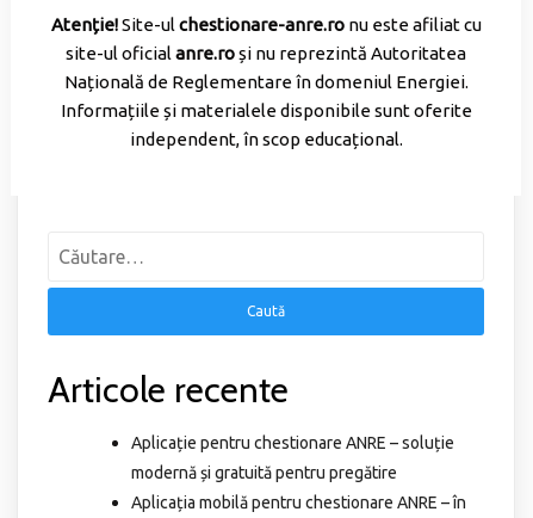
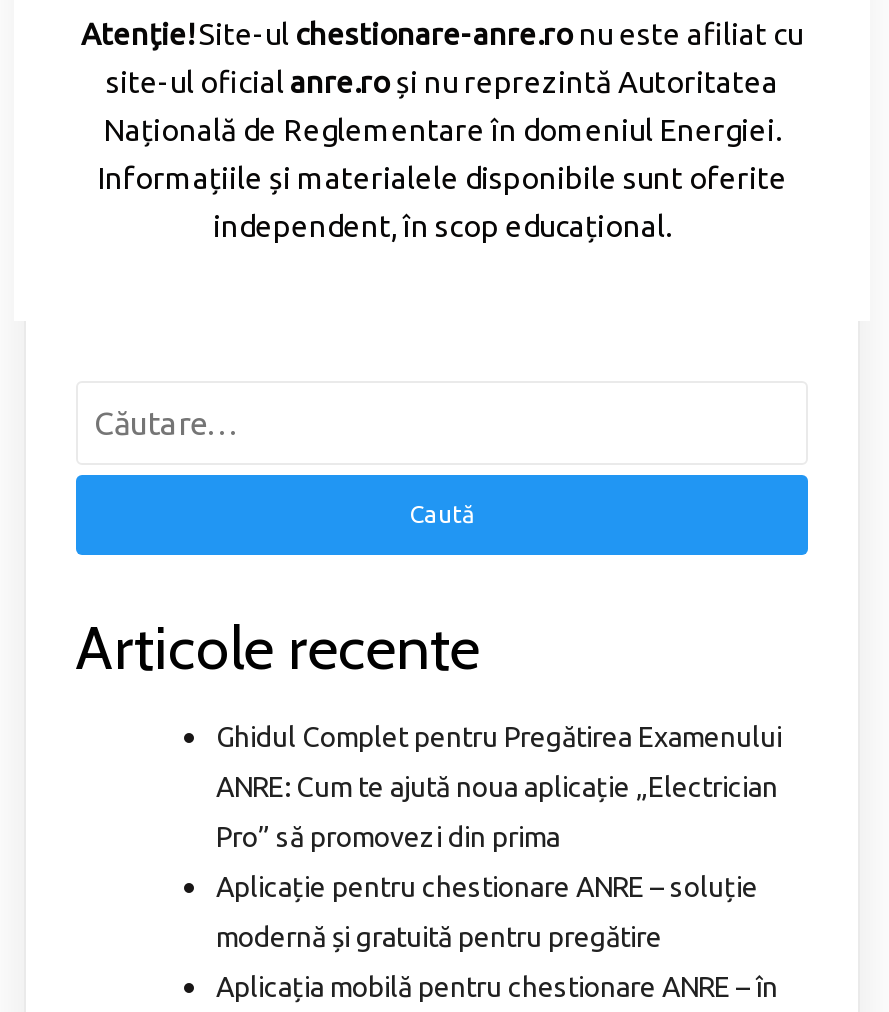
none -> [216,720,782,852] Ghidul Complet pentru Pregătirea Examenului | ANRE: Cum te ajută noua aplicație „Electrician | Pro” să promovezi din prima

